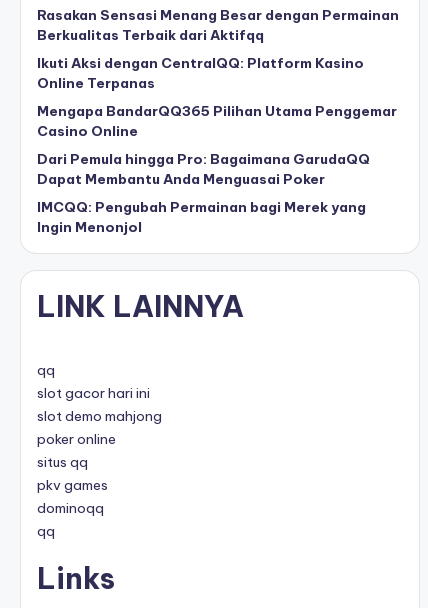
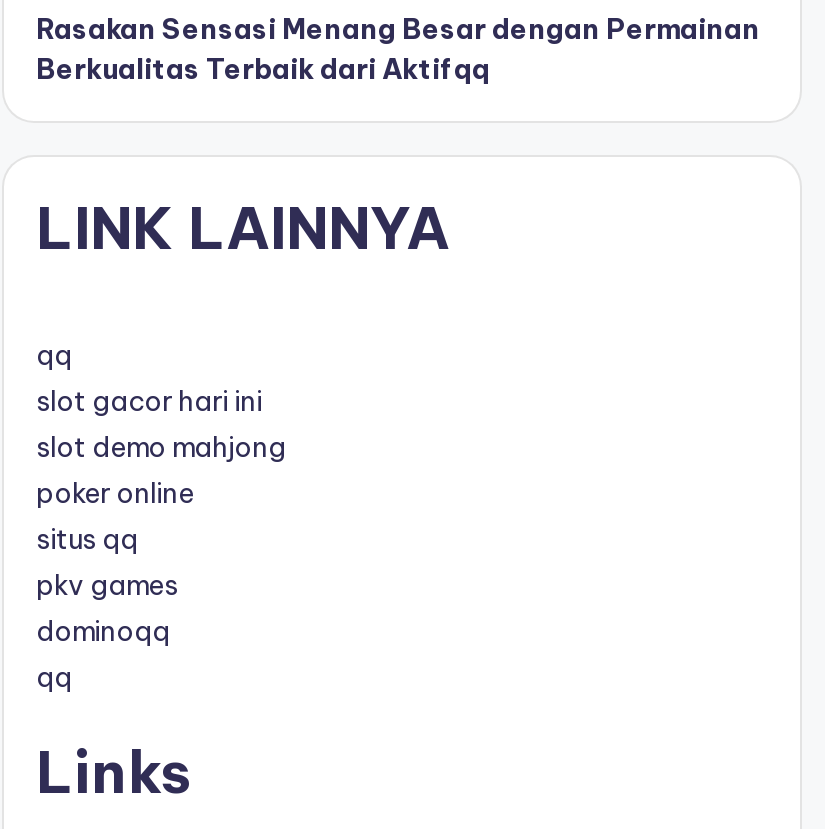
[37,54,397,236] Ikuti Aksi dengan CentralQQ: Platform Kasino | Online Terpanas | Mengapa BandarQQ365 Pilihan Utama Penggemar | Casino Online | Dari Pemula hingga Pro: Bagaimana GarudaQQ | Dapat Membantu Anda Menguasai Poker | IMCQQ: Pengubah Permainan bagi Merek yang | Ingin Menonjol -> none

